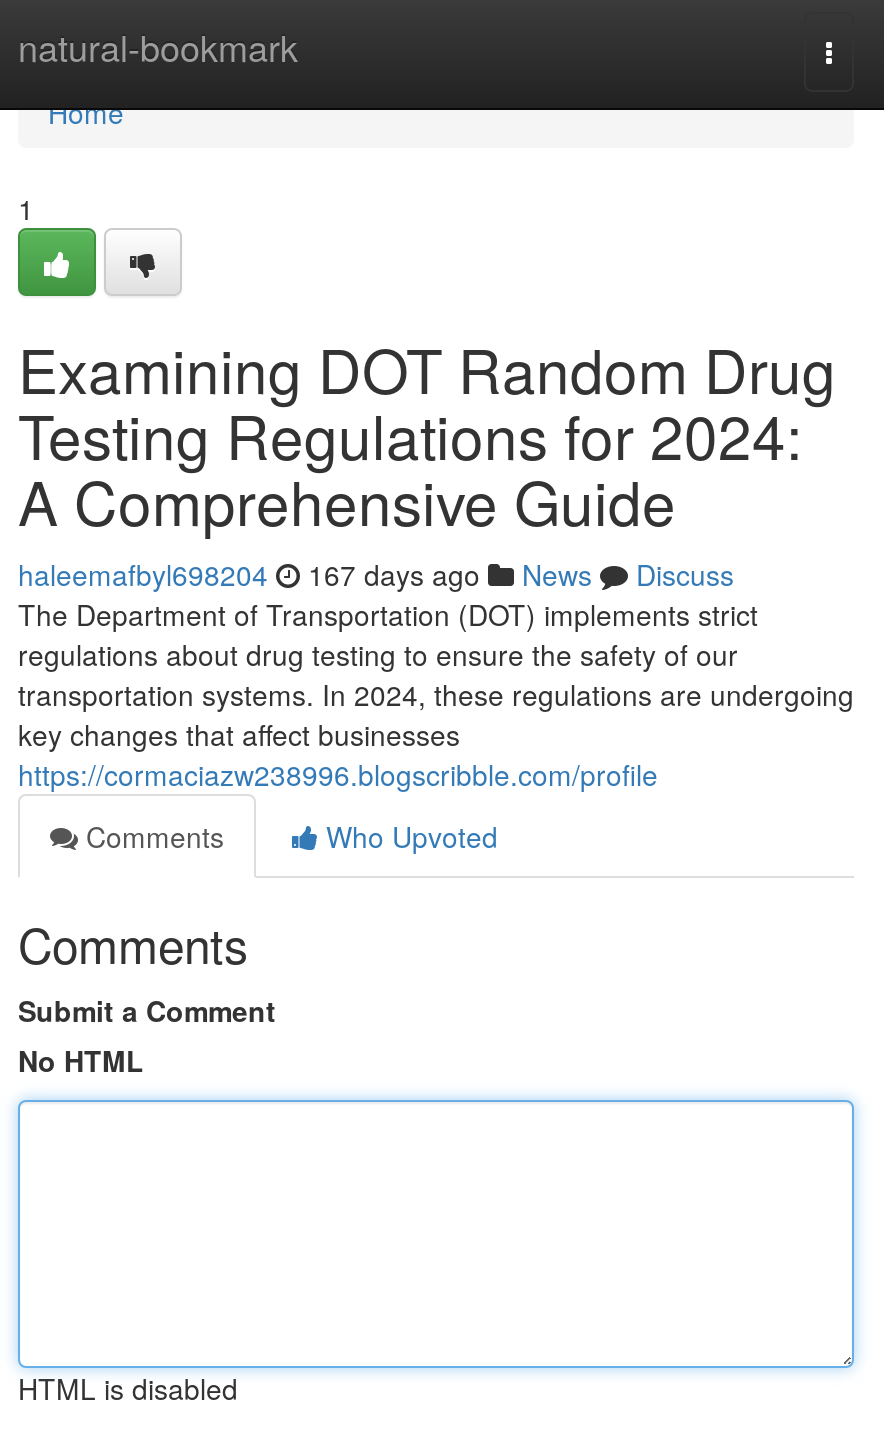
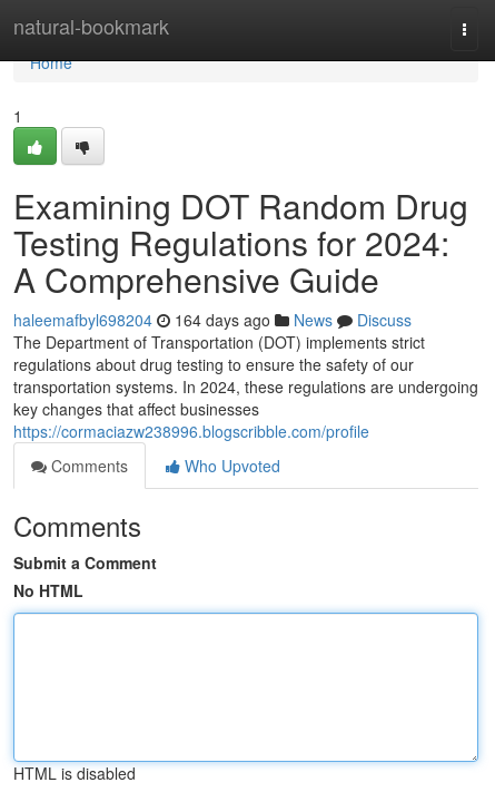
[18,554,734,594] haleemafbyl698204 167 days ago News Discuss -> [13,309,412,331] haleemafbyl698204 164 days ago News Discuss

